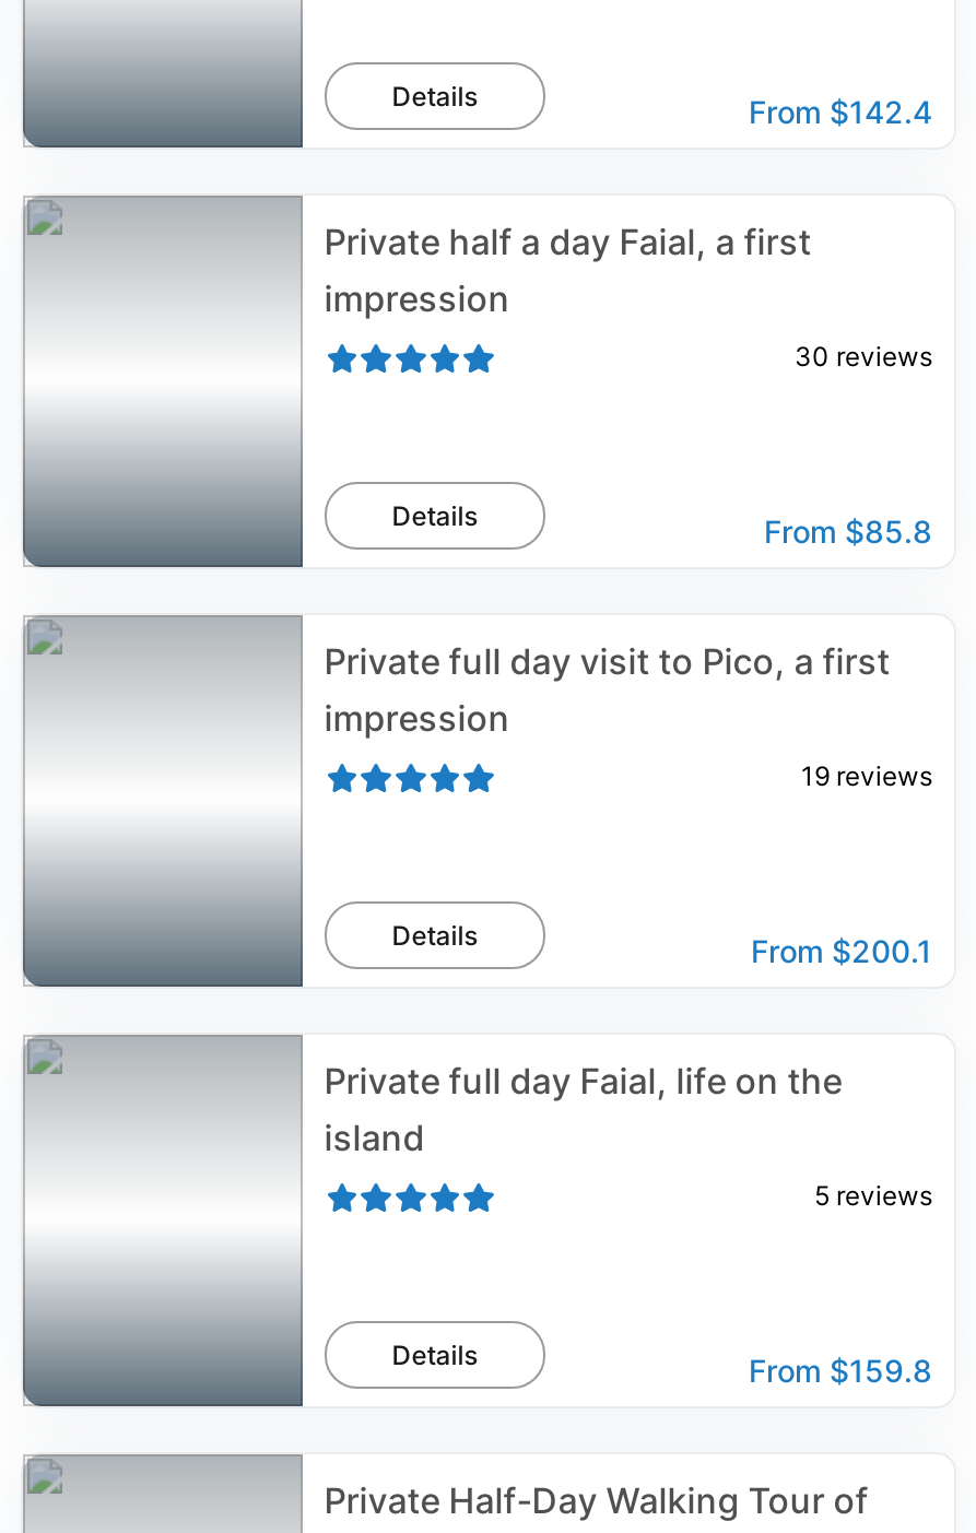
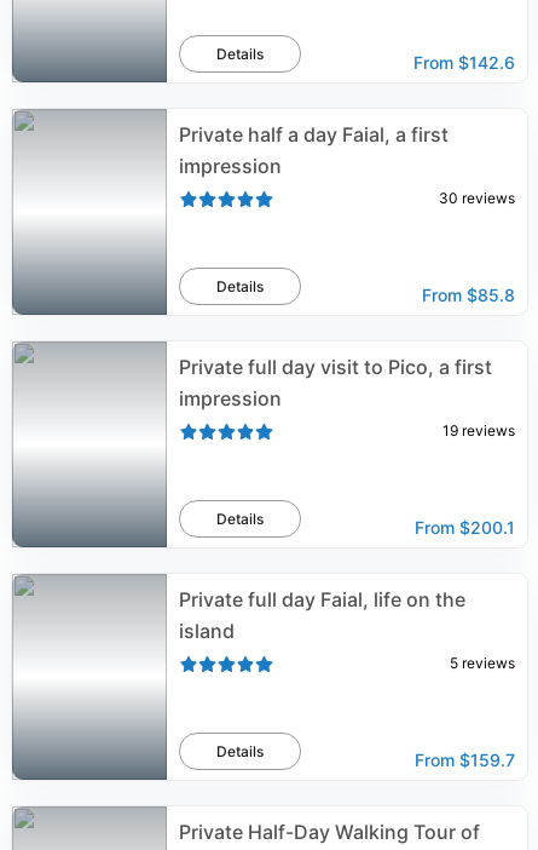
[749,93,932,130] From $142.4 -> [413,52,515,73] From $142.6
[749,1352,932,1389] From $159.8 -> [415,750,515,770] From $159.7

